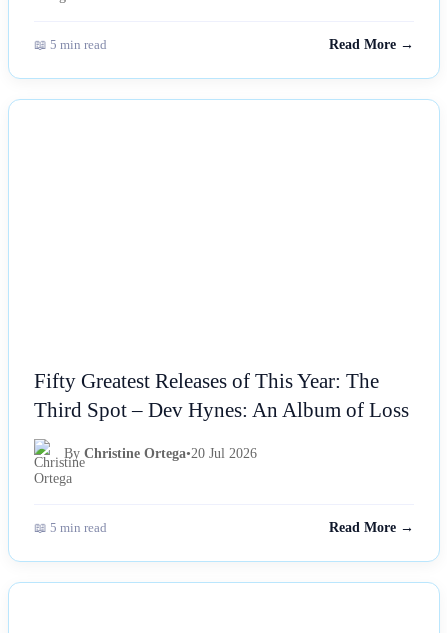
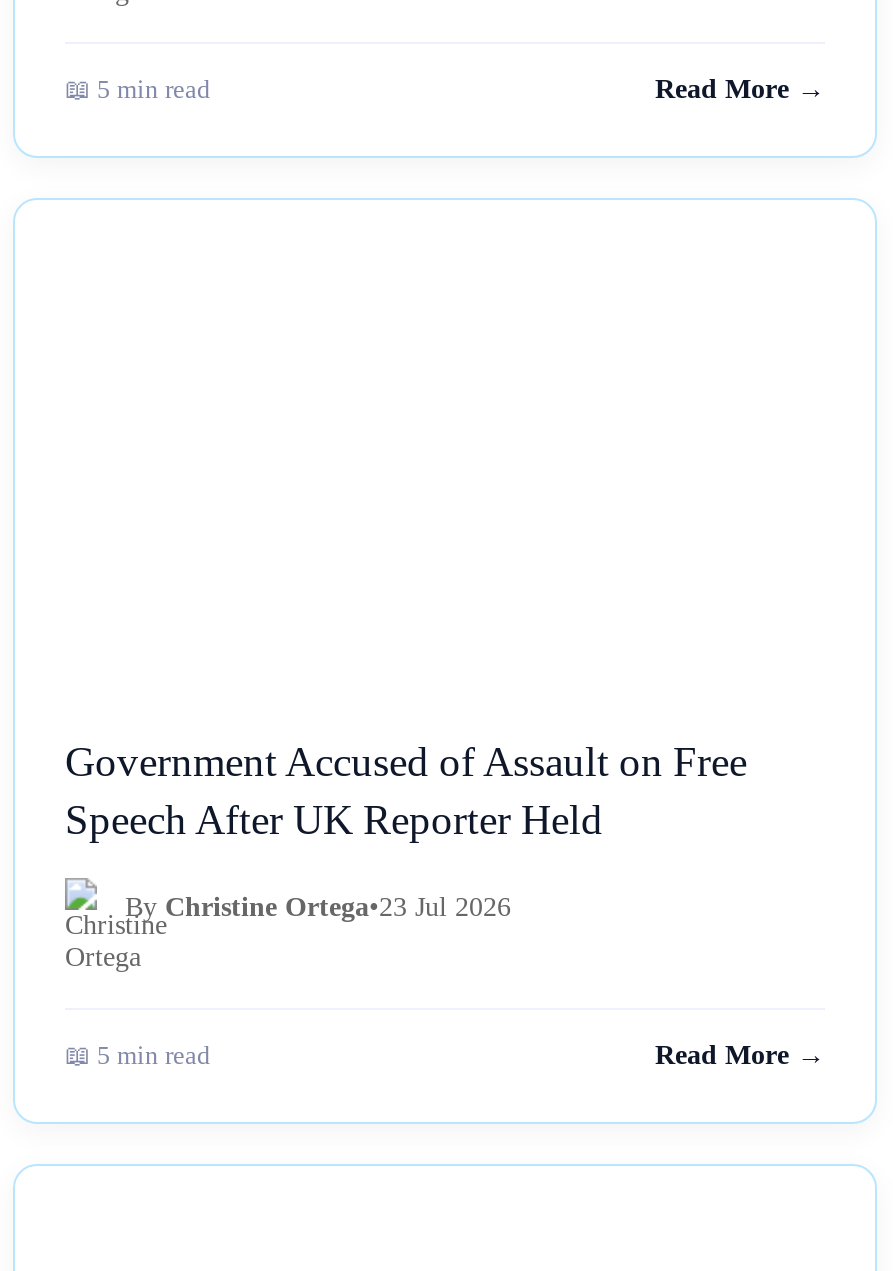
[34,369,409,421] Fifty Greatest Releases of This Year: The | Third Spot – Dev Hynes: An Album of Loss -> [65,738,747,842] Government Accused of Assault on Free | Speech After UK Reporter Held
[64,446,257,461] By Christine Ortega•20 Jul 2026 -> [125,892,511,922] By Christine Ortega•23 Jul 2026

